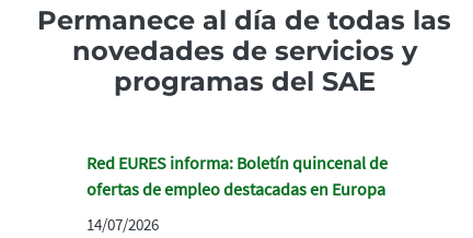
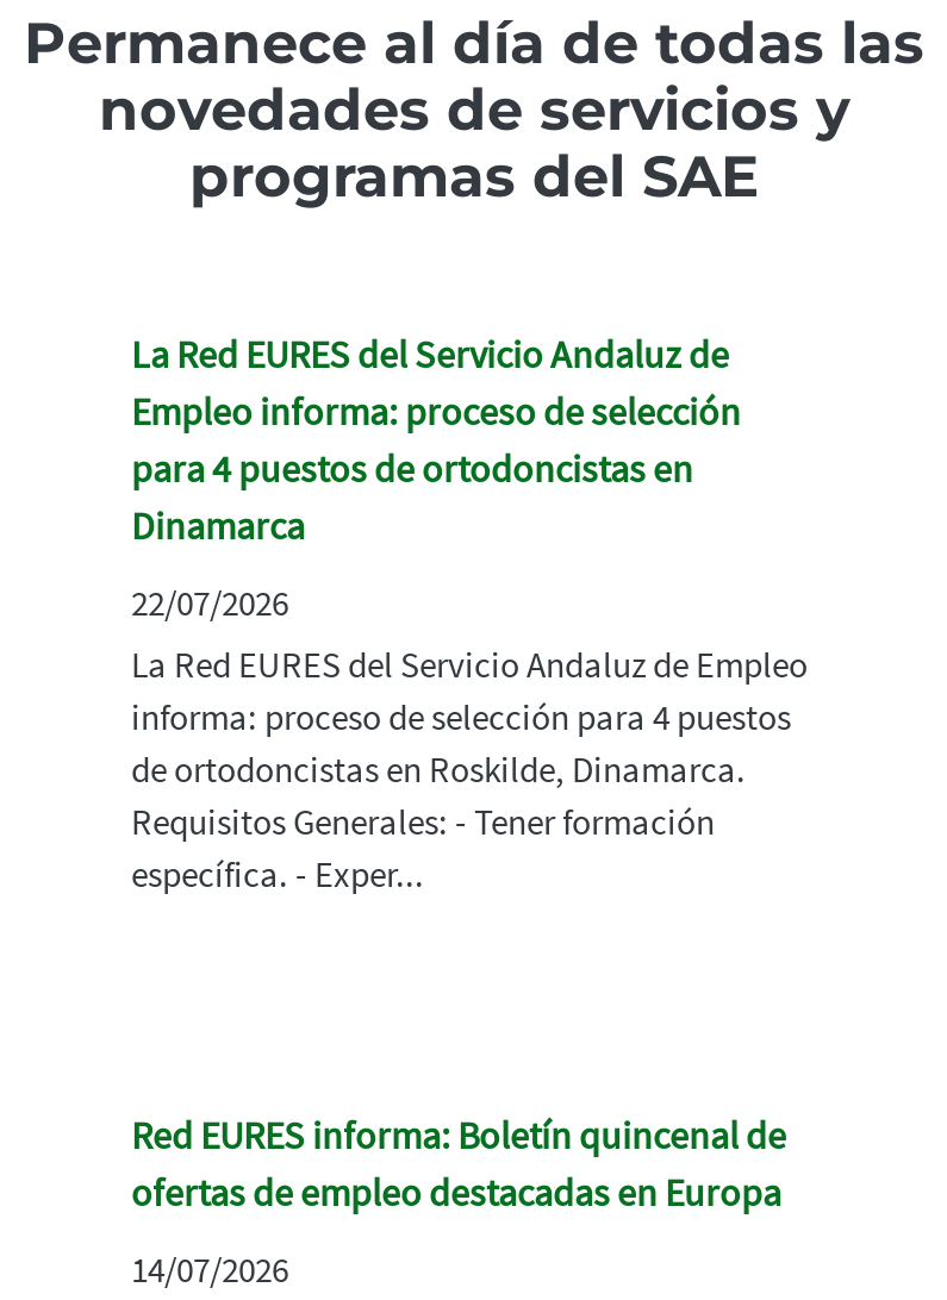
none -> [131,330,808,897] La Red EURES del Servicio Andaluz de | Empleo informa: proceso de selección | para 4 puestos de ortodoncistas en | Dinamarca | 22/07/2026 | La Red EURES del Servicio Andaluz de Empleo | informa: proceso de selección para 4 puestos | de ortodoncistas en Roskilde, Dinamarca. | Requisitos Generales: - Tener formación | específica. - Exper...

